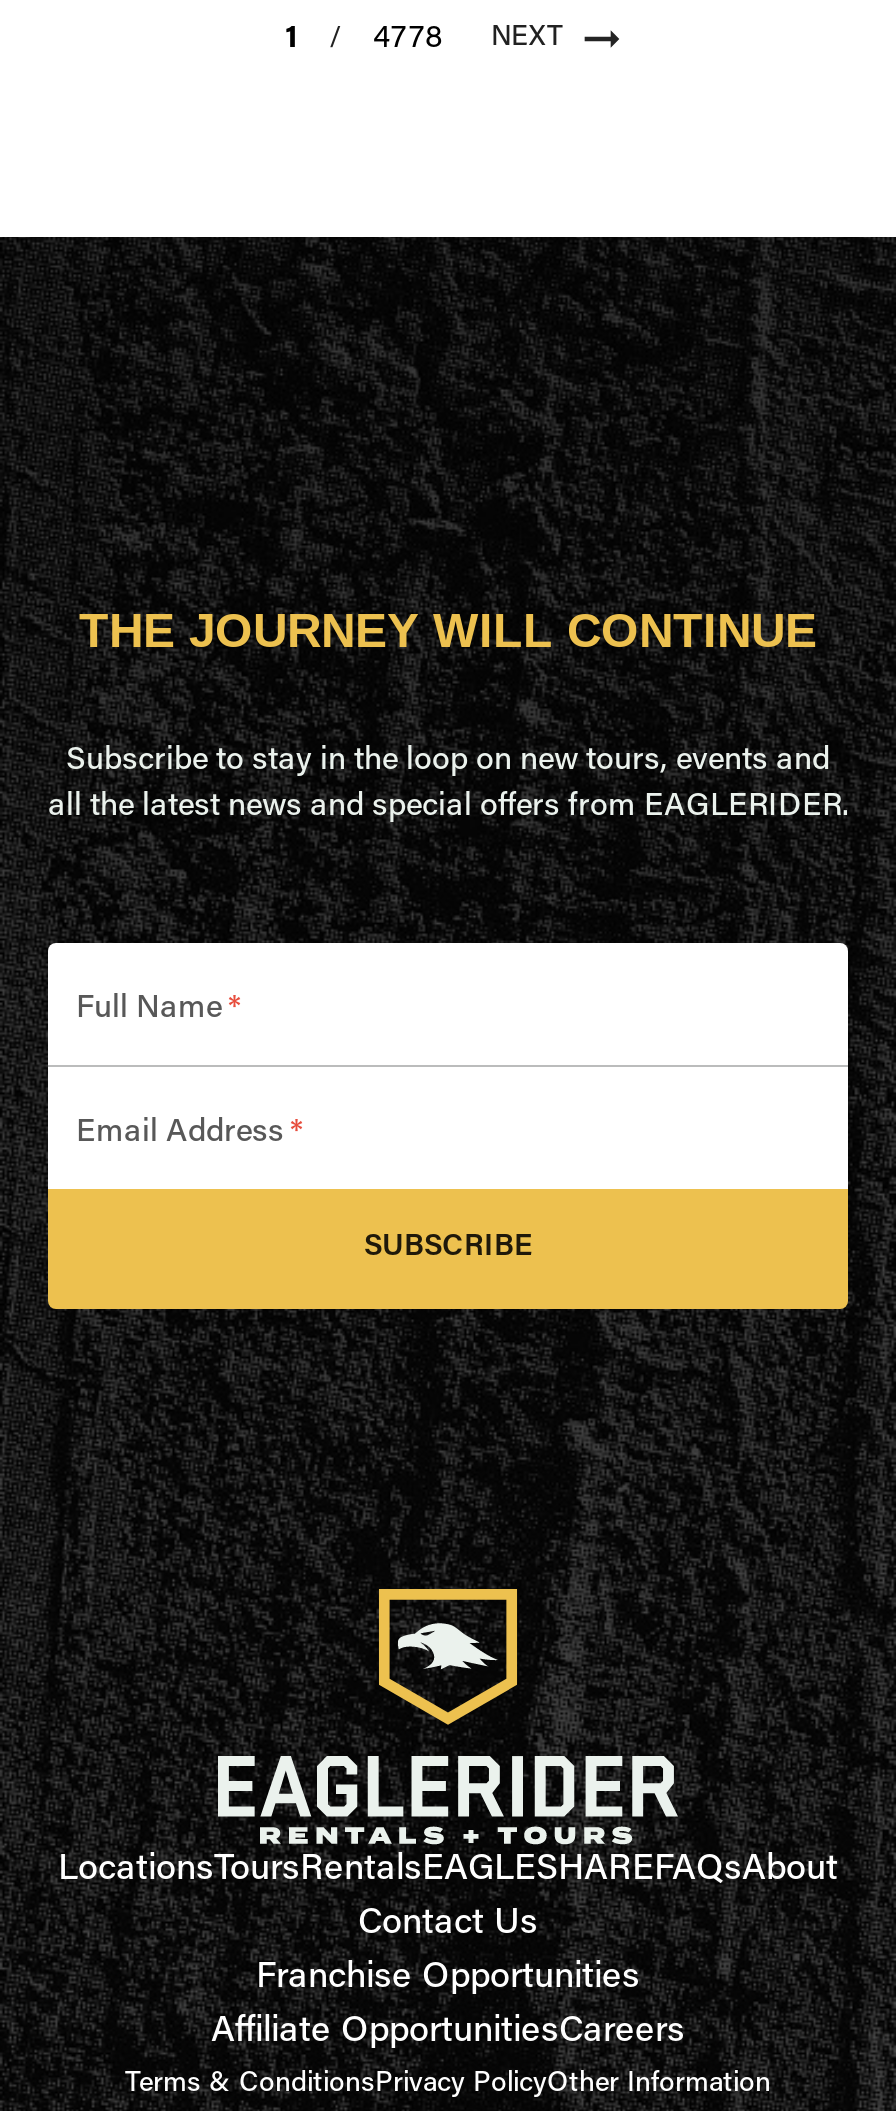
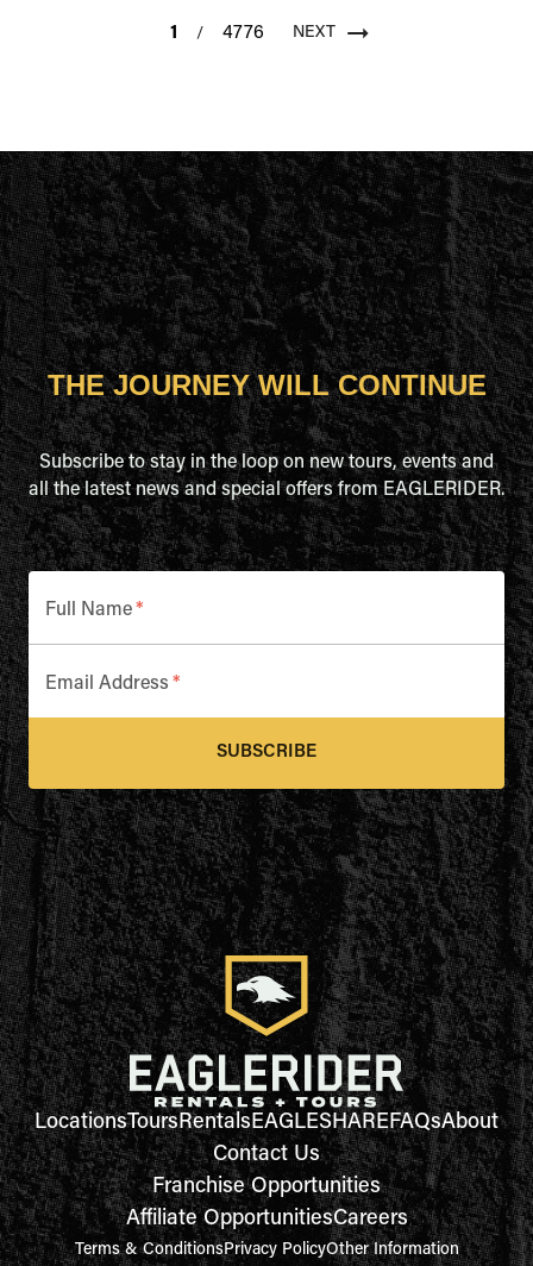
[373,22,443,54] 4778 -> [222,23,264,42] 4776

